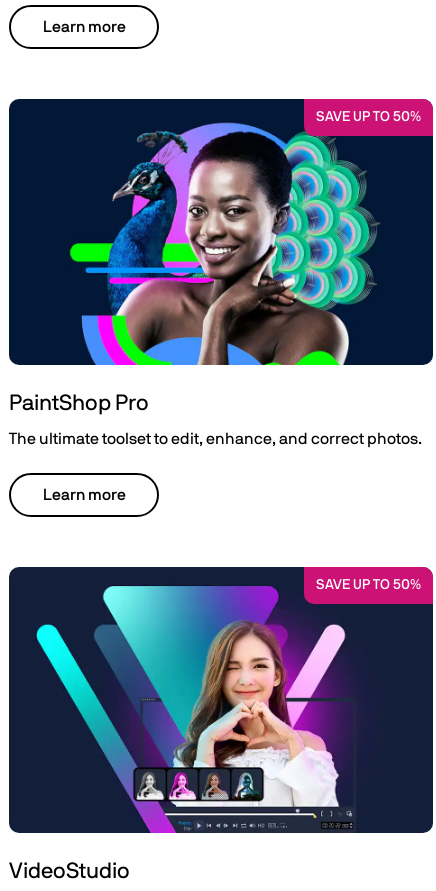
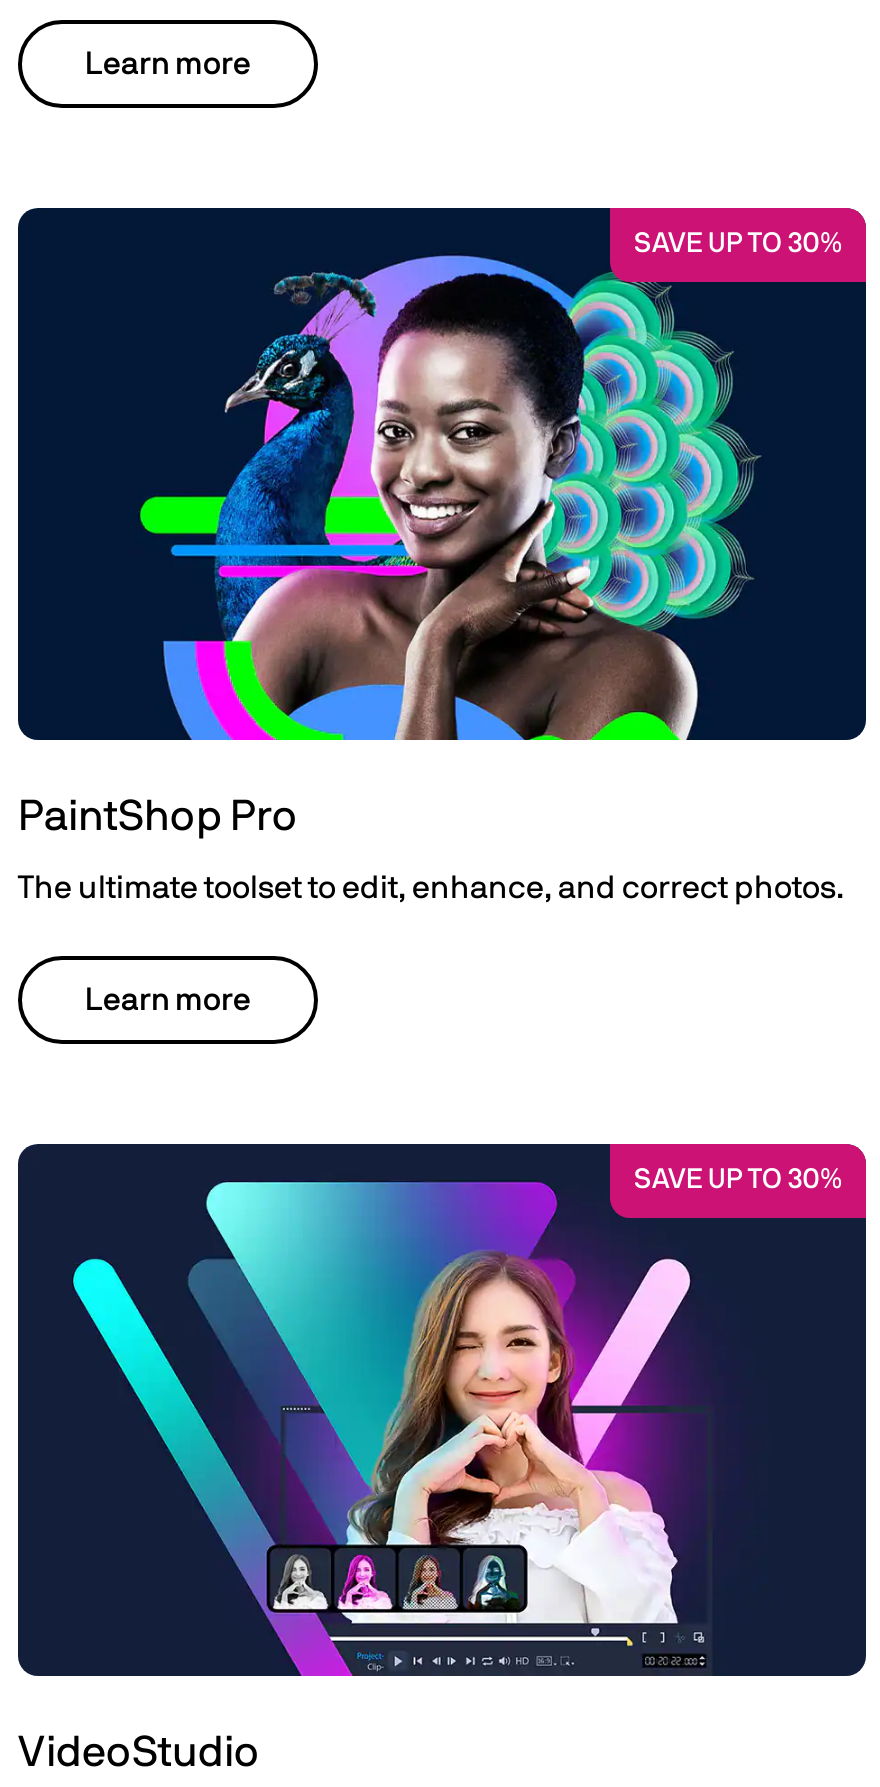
[316,110,421,124] SAVE UP TO 50% -> [634,230,842,258] SAVE UP TO 30%
[316,578,421,592] SAVE UP TO 50% -> [634,1166,842,1194] SAVE UP TO 30%

